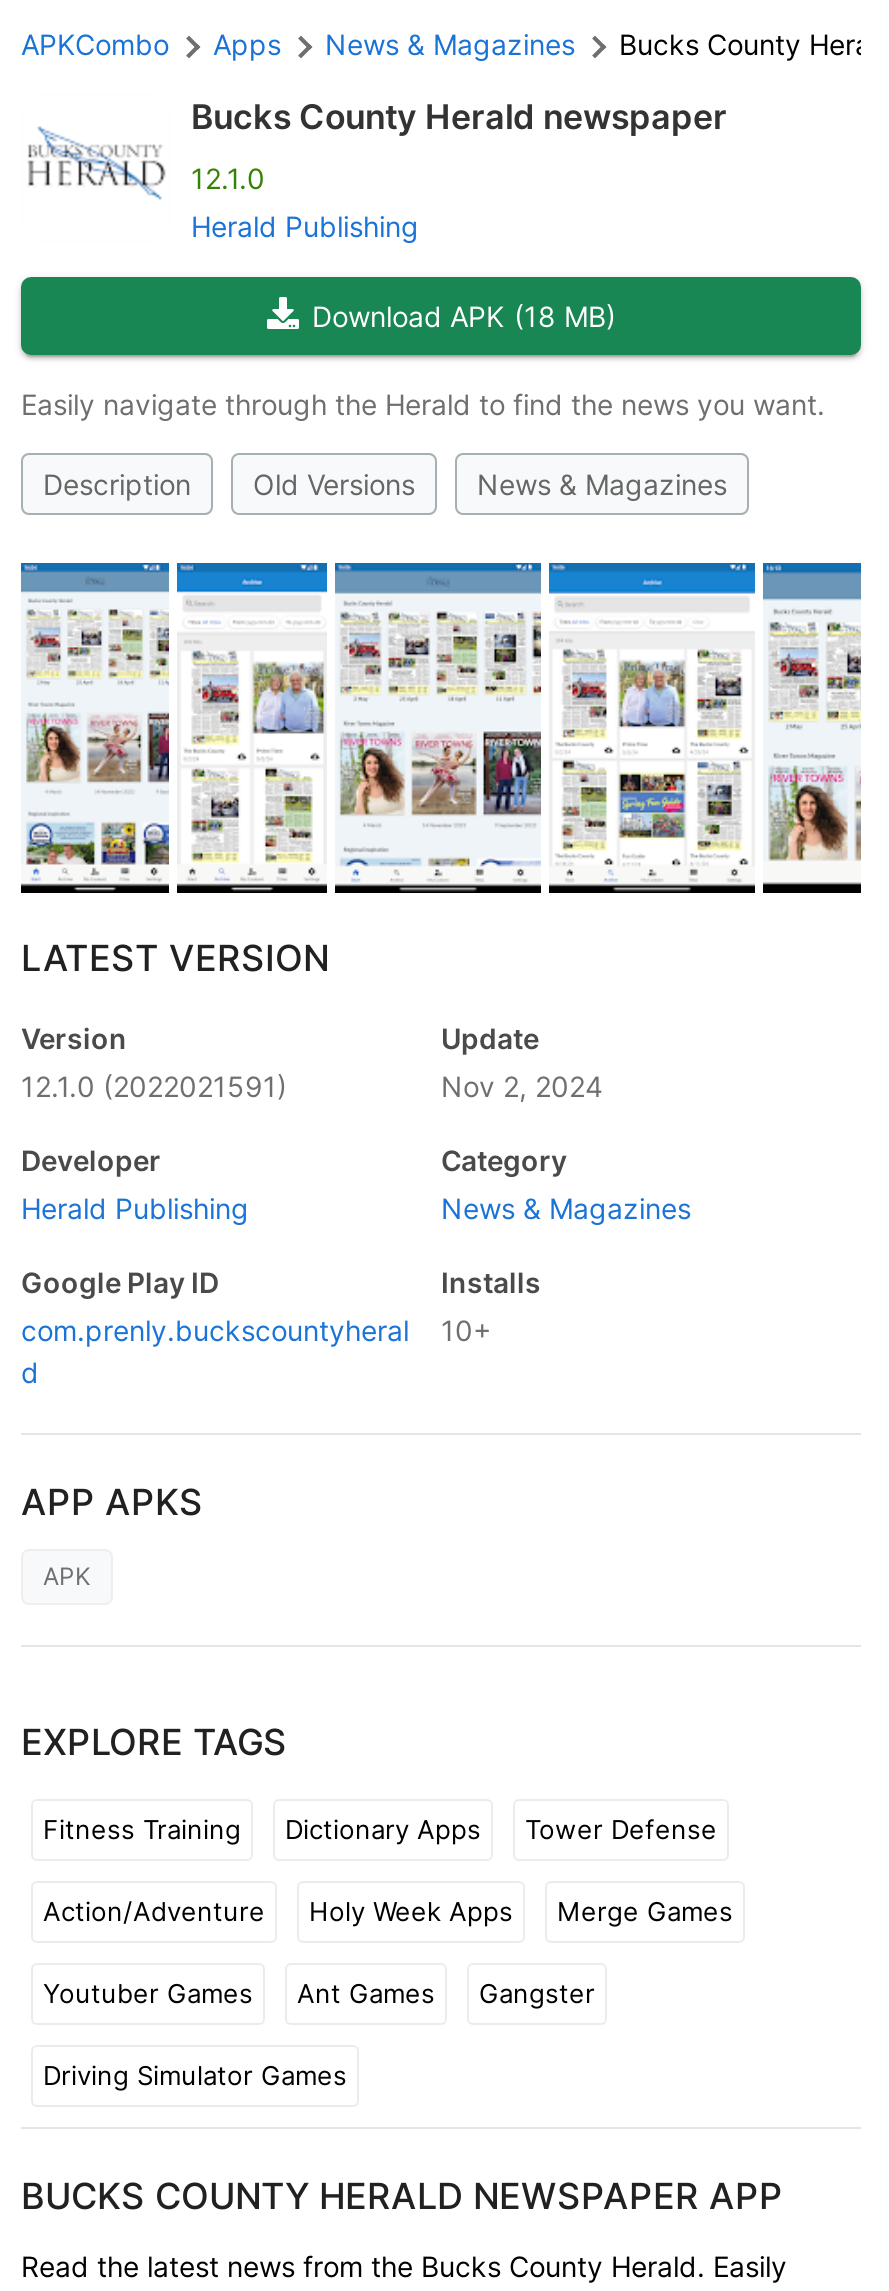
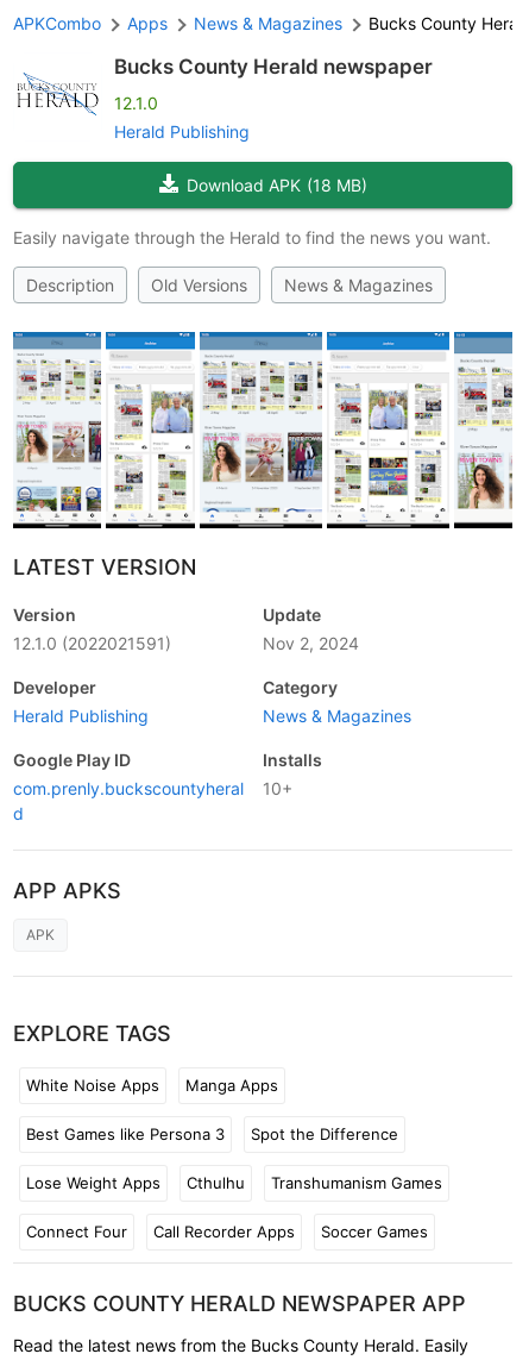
[43,1812,717,1844] Fitness Training | Dictionary Apps | Tower Defense -> [26,1075,278,1094] White Noise Apps | Manga Apps
[43,1894,733,1926] Action/Adventure | Holy Week Apps | Merge Games -> [26,1124,398,1143] Best Games like Persona 3 | Spot the Difference
[43,1976,595,2008] Youtuber Games | Ant Games | Gangster -> [26,1173,442,1192] Lose Weight Apps | Cthulhu | Transhumanism Games
[43,2058,347,2090] Driving Simulator Games -> [26,1221,428,1240] Connect Four | Call Recorder Apps | Soccer Games

